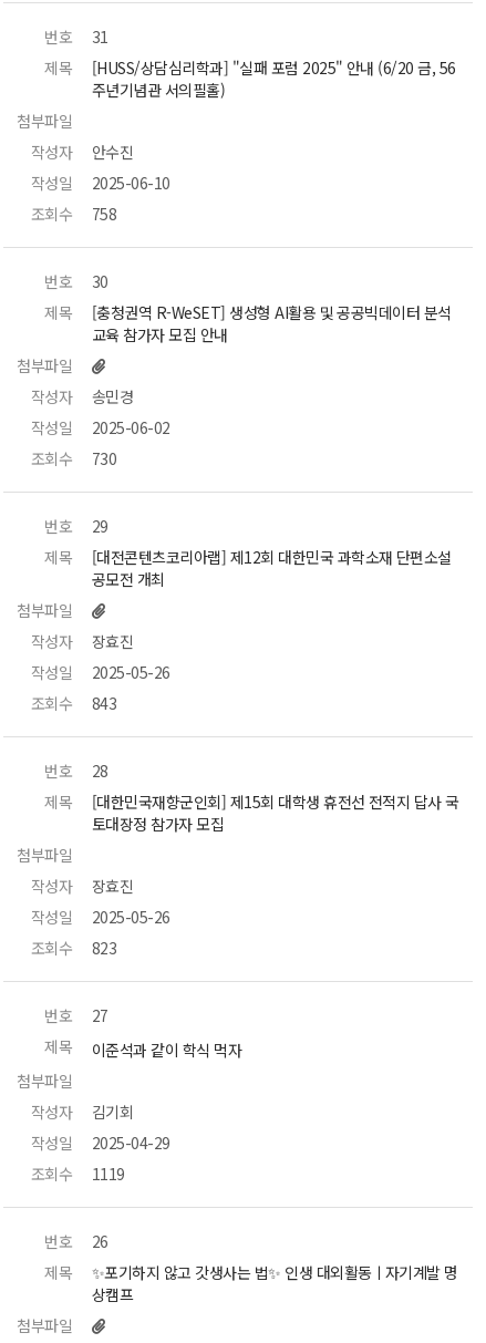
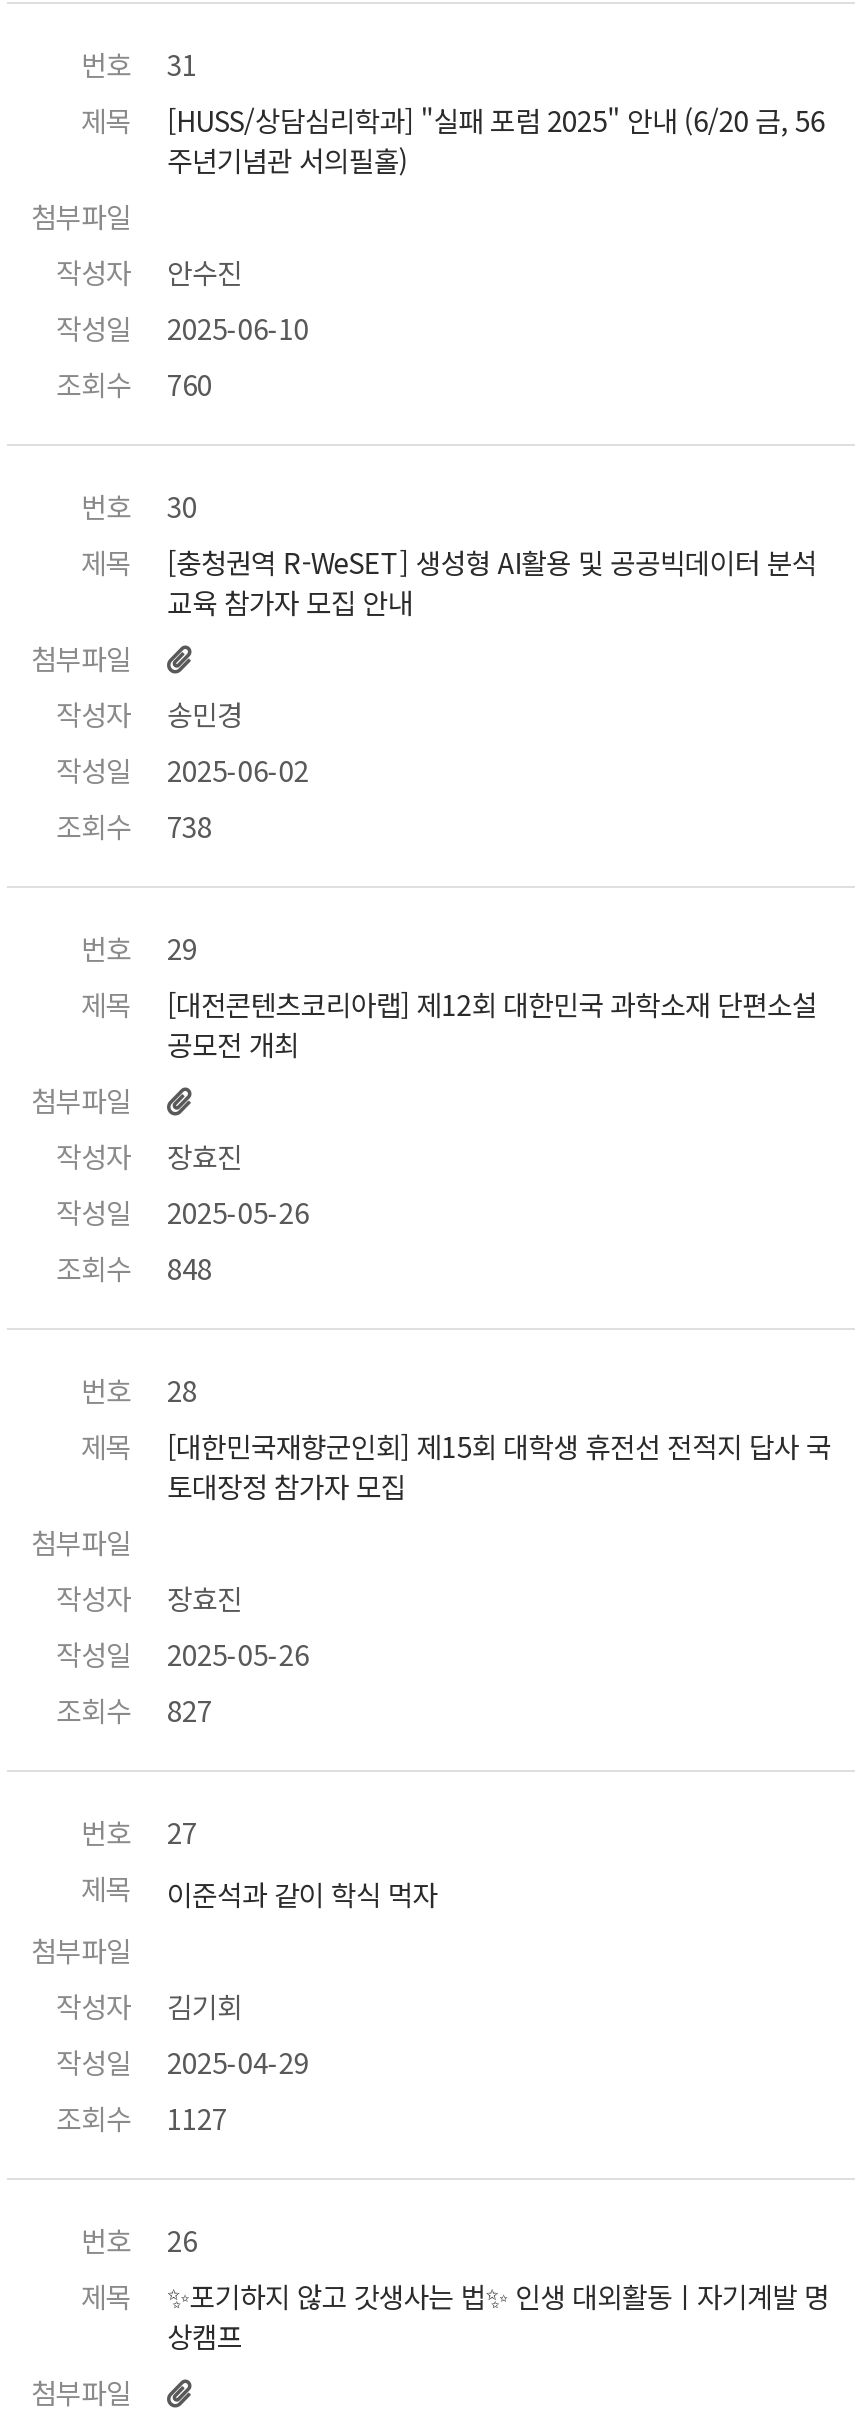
[30,203,117,225] 조회수 758 -> [56,365,212,405] 조회수 760
[30,448,117,470] 조회수 730 -> [56,807,212,847] 조회수 738
[30,692,117,714] 조회수 843 -> [56,1249,212,1289] 조회수 848
[30,937,117,959] 조회수 823 -> [56,1691,212,1731] 조회수 827
[30,1162,125,1184] 조회수 1119 -> [56,2097,227,2137] 조회수 1127

